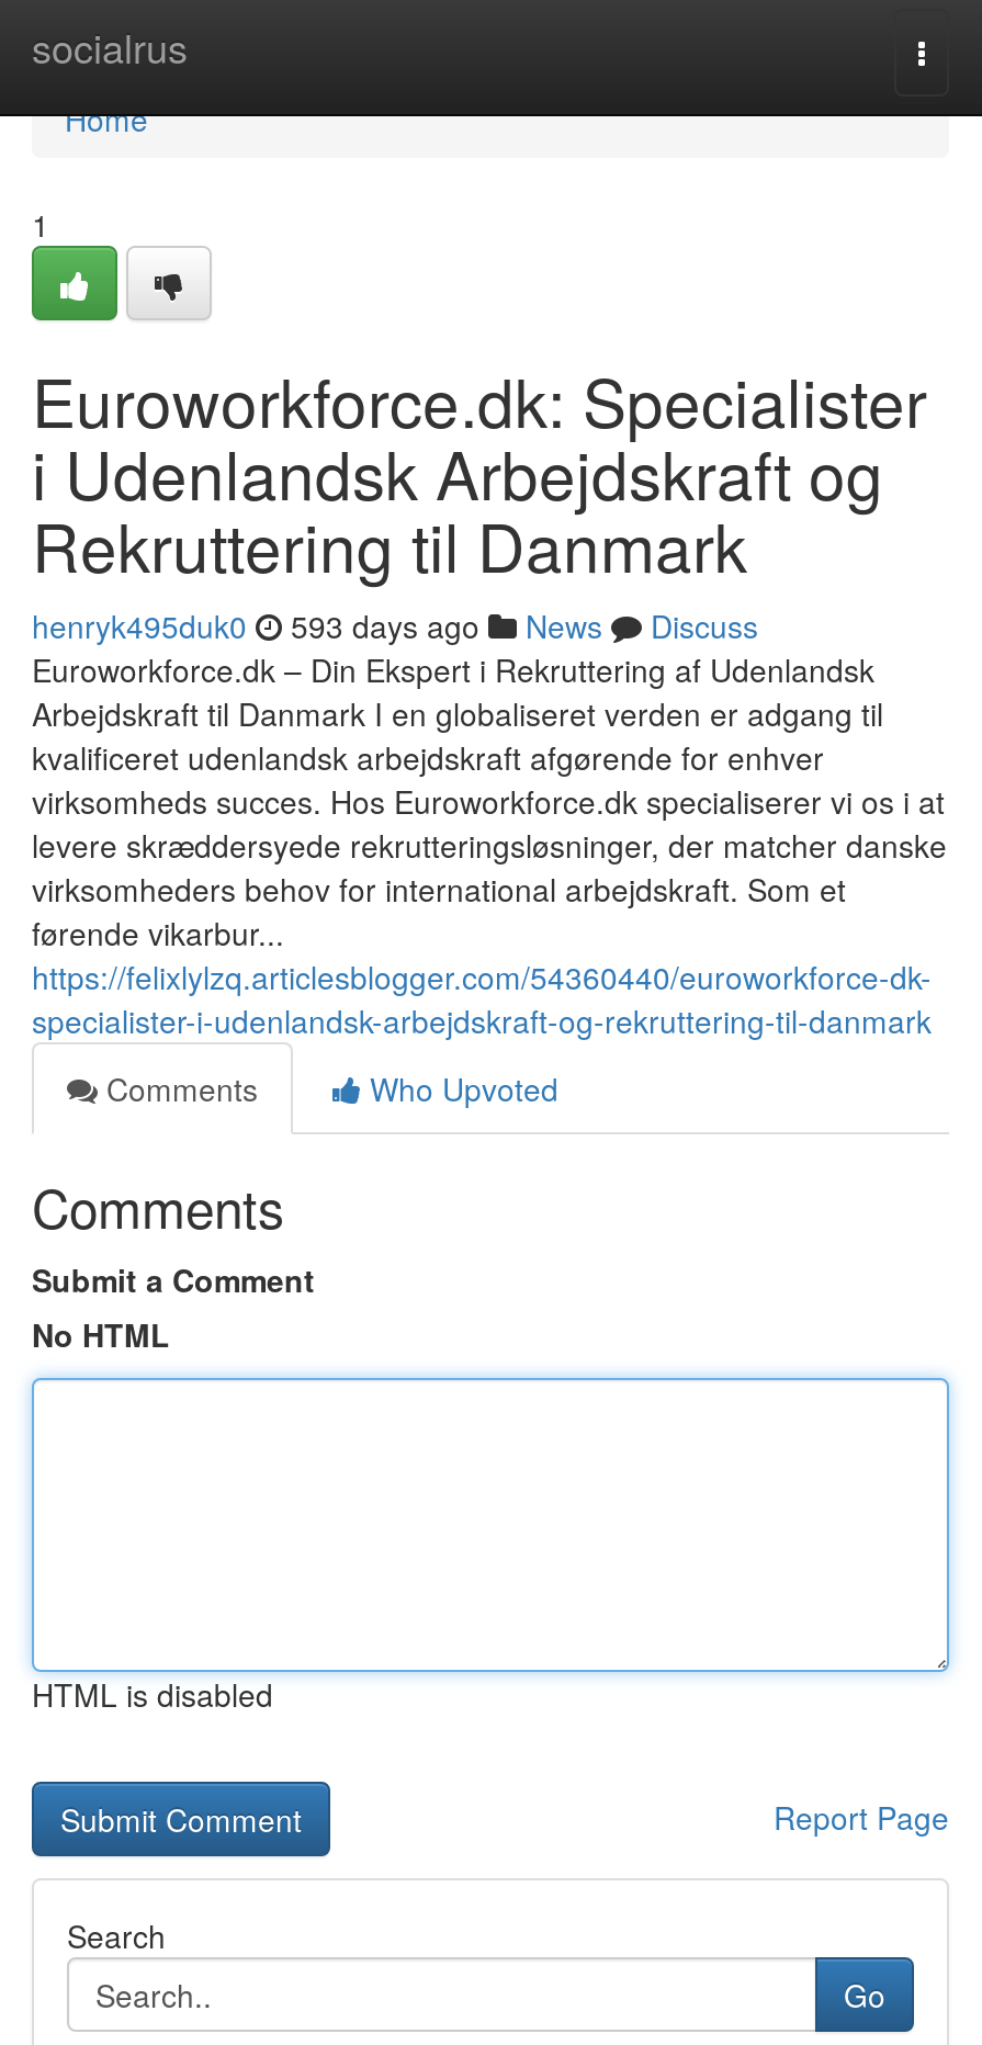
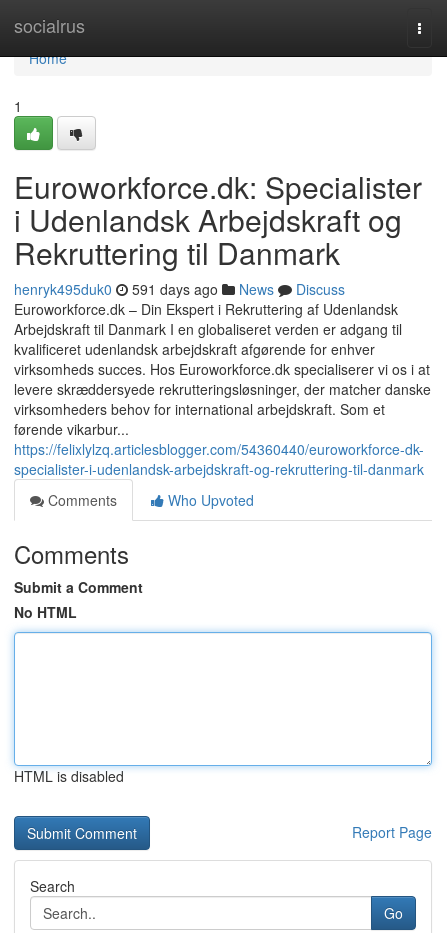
[32,603,758,647] henryk495duk0 593 days ago News Discuss -> [14,279,345,299] henryk495duk0 591 days ago News Discuss

